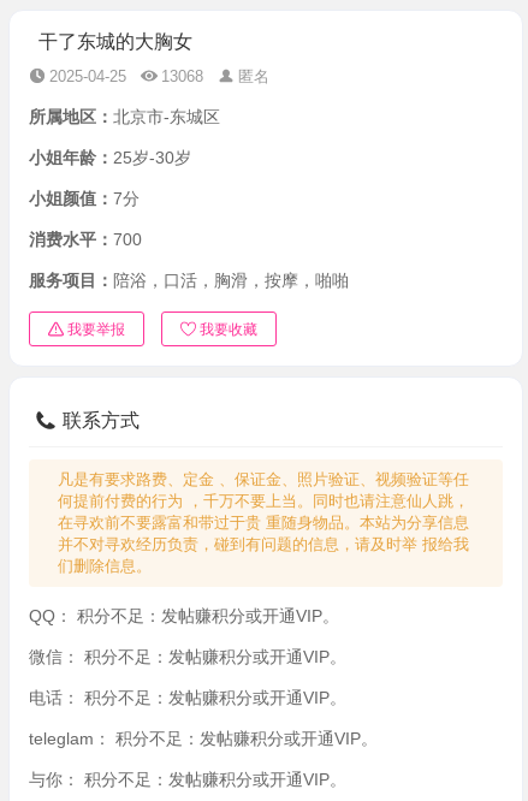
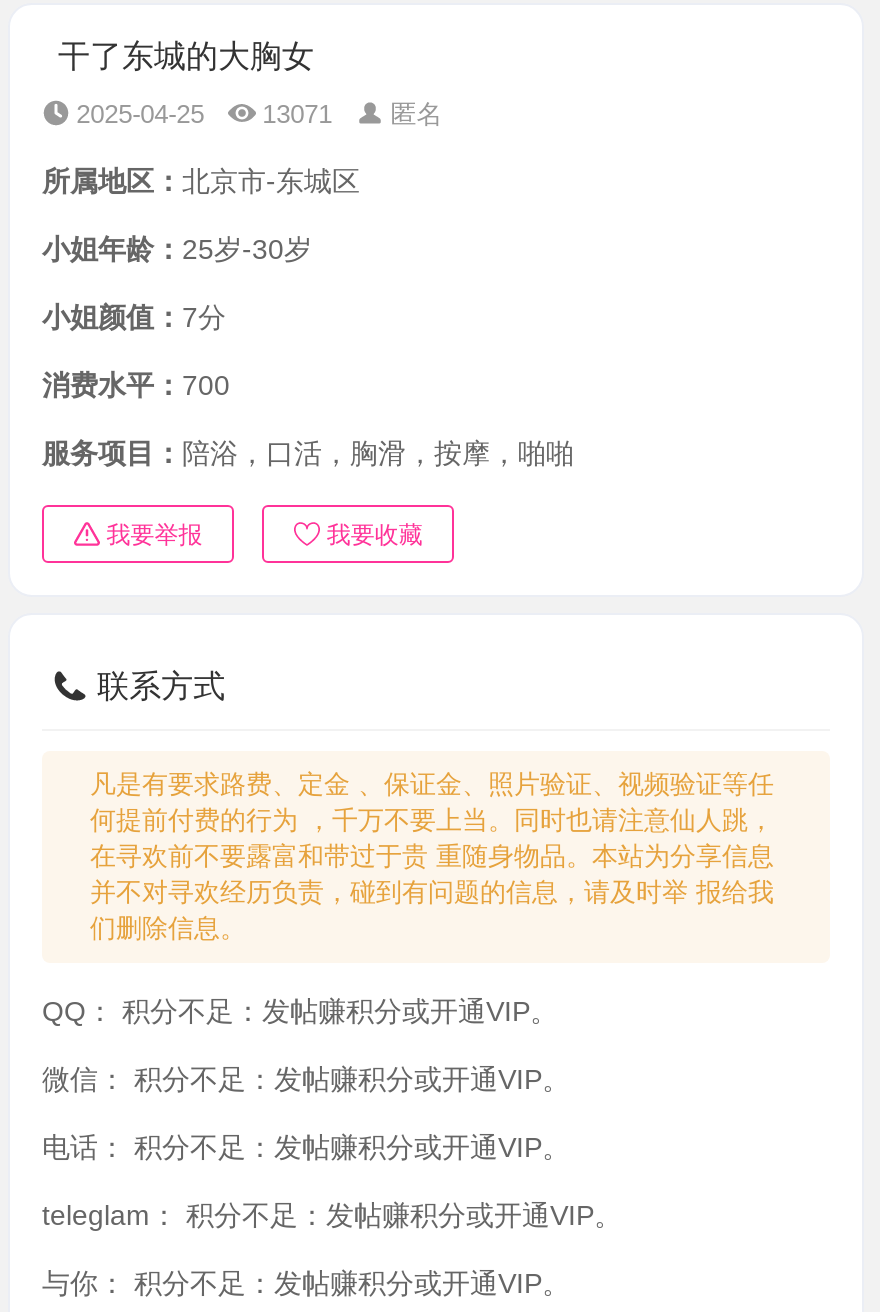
[49,67,270,85] 2025-04-25 13068 匿名 -> [76,99,442,129] 2025-04-25 13071 匿名

